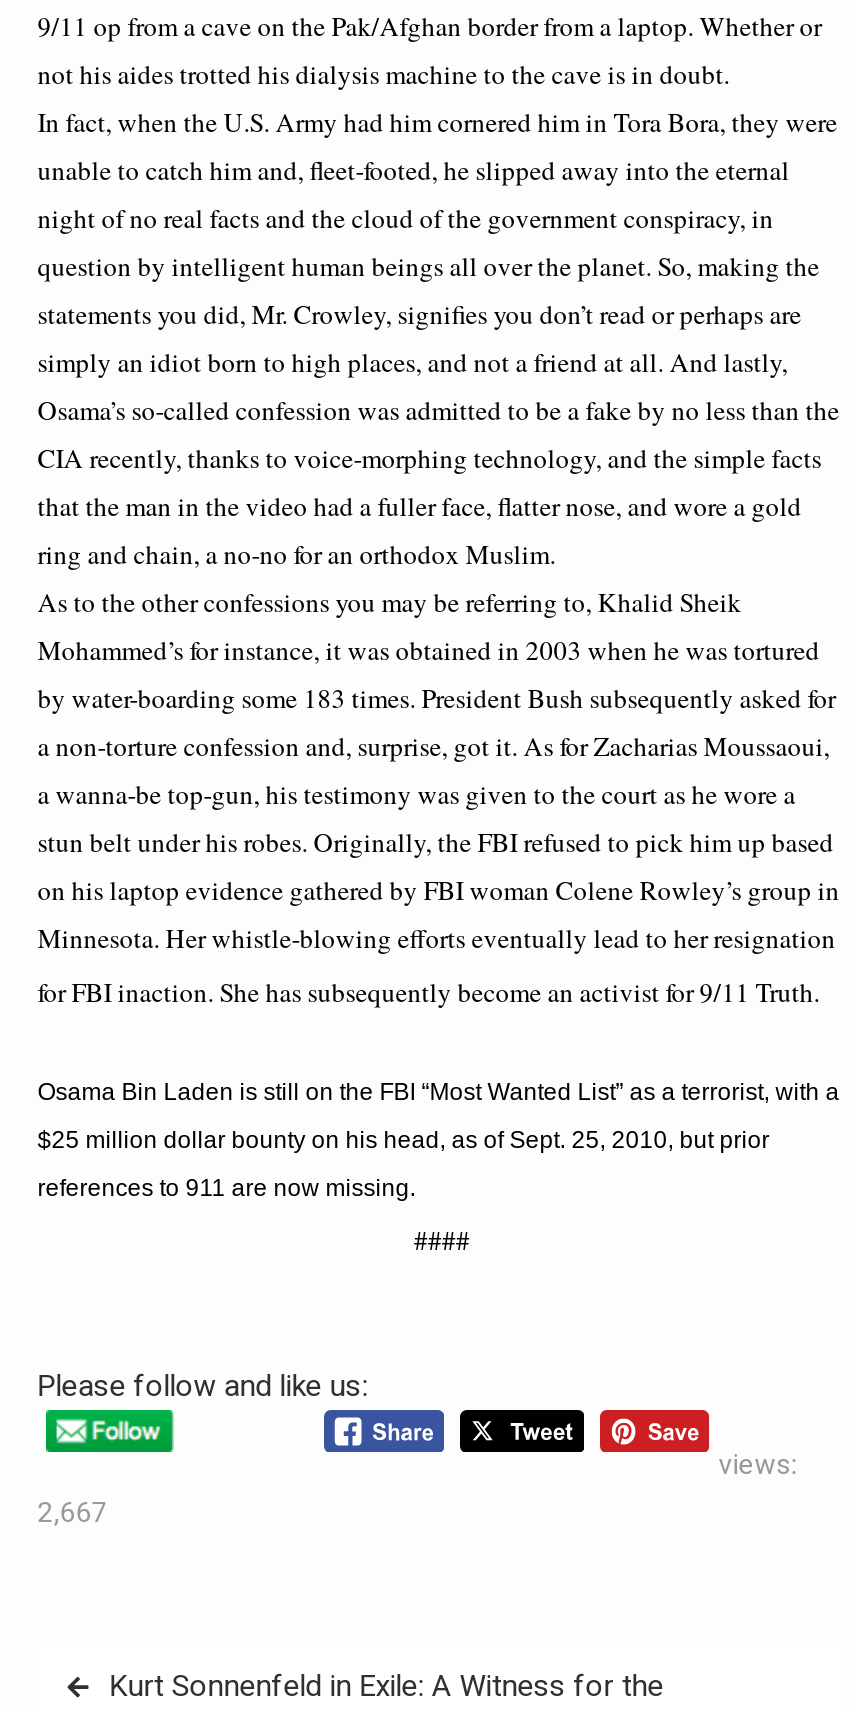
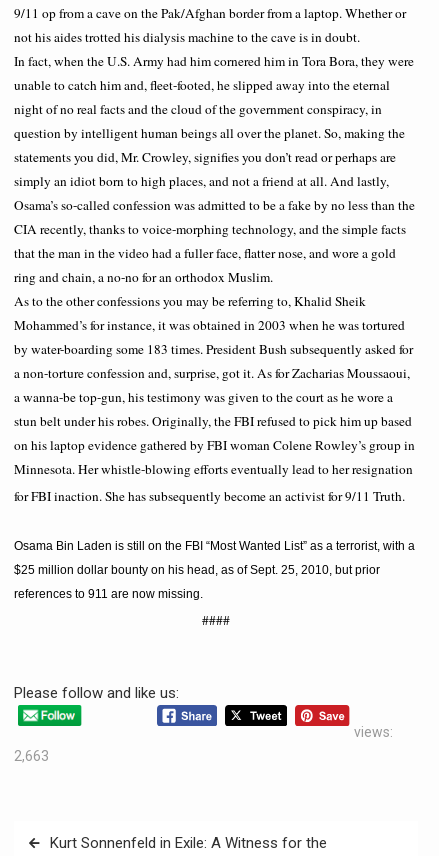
[37,1496,107,1528] 2,667 -> [14,748,49,764] 2,663

